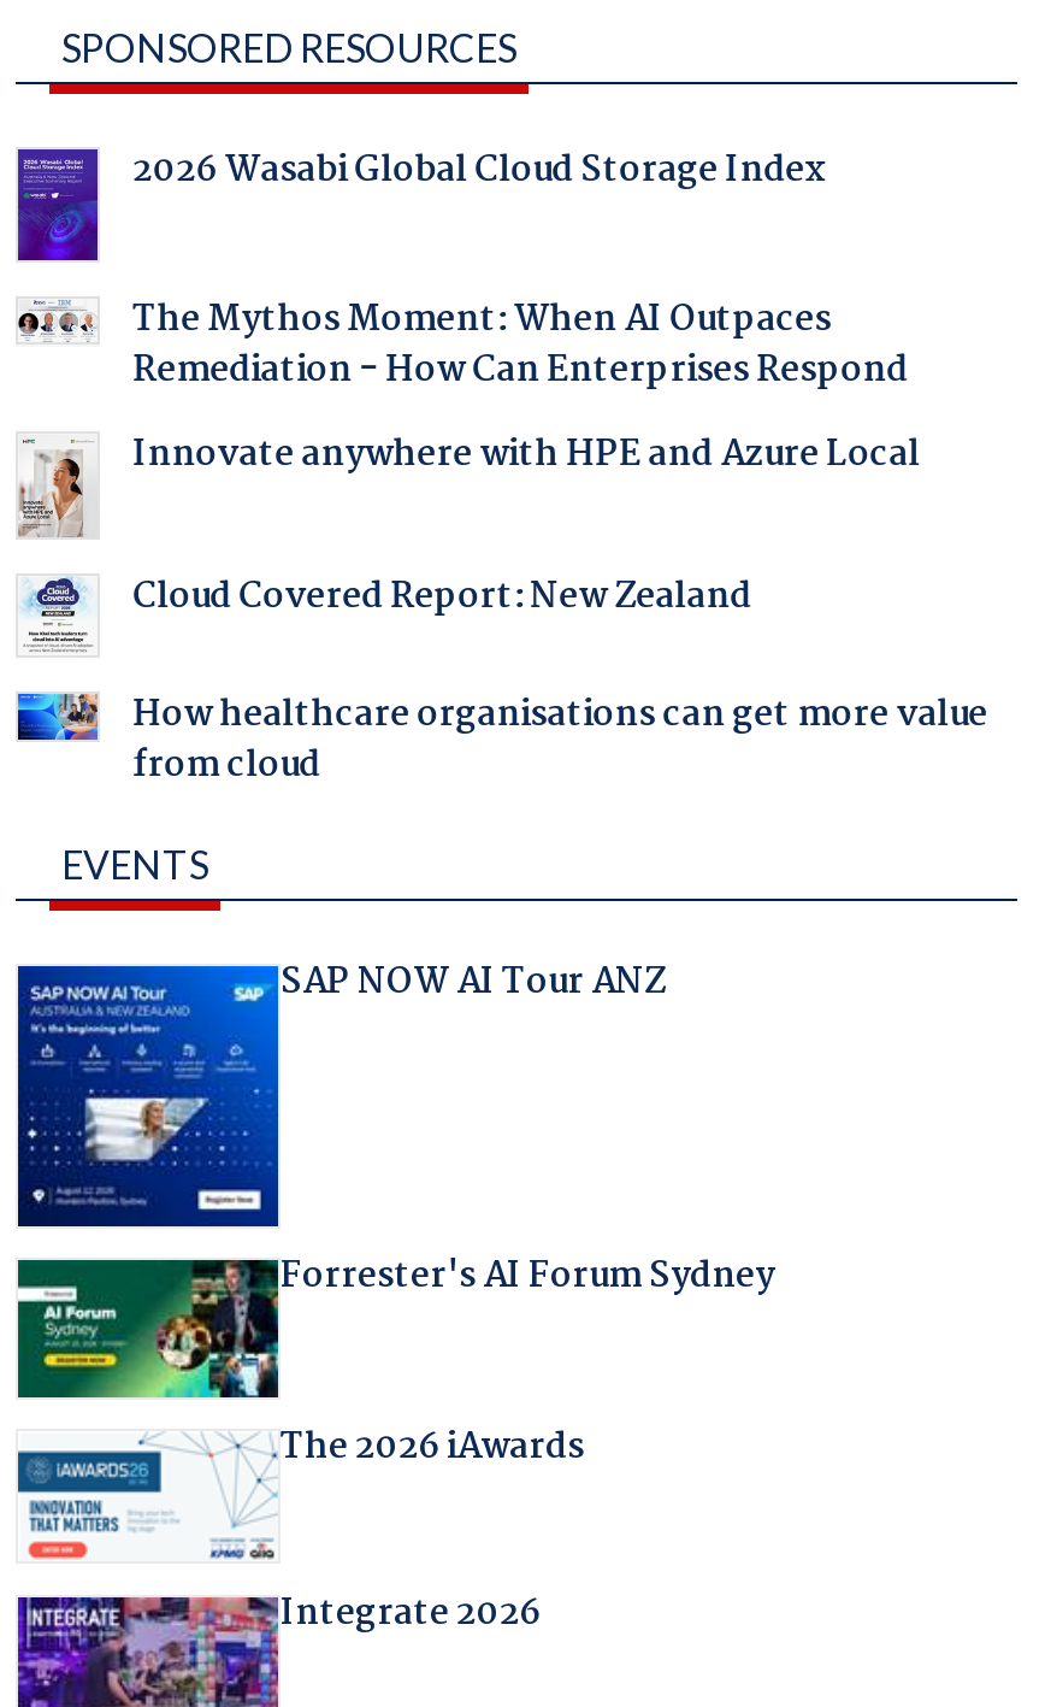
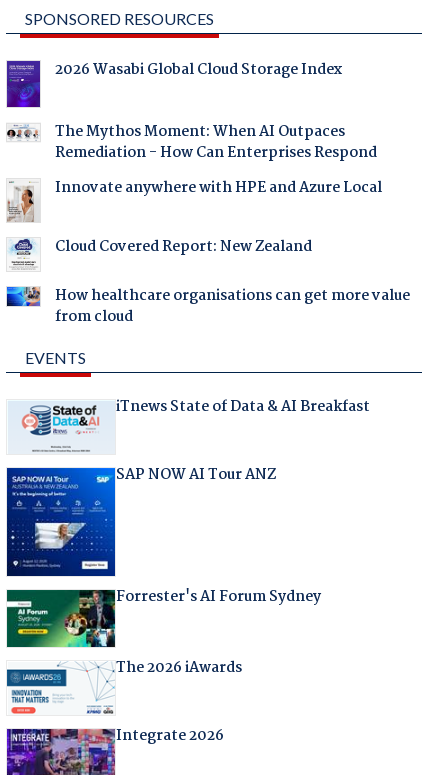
none -> [9,395,370,453] [image] | iTnews State of Data & AI Breakfast

